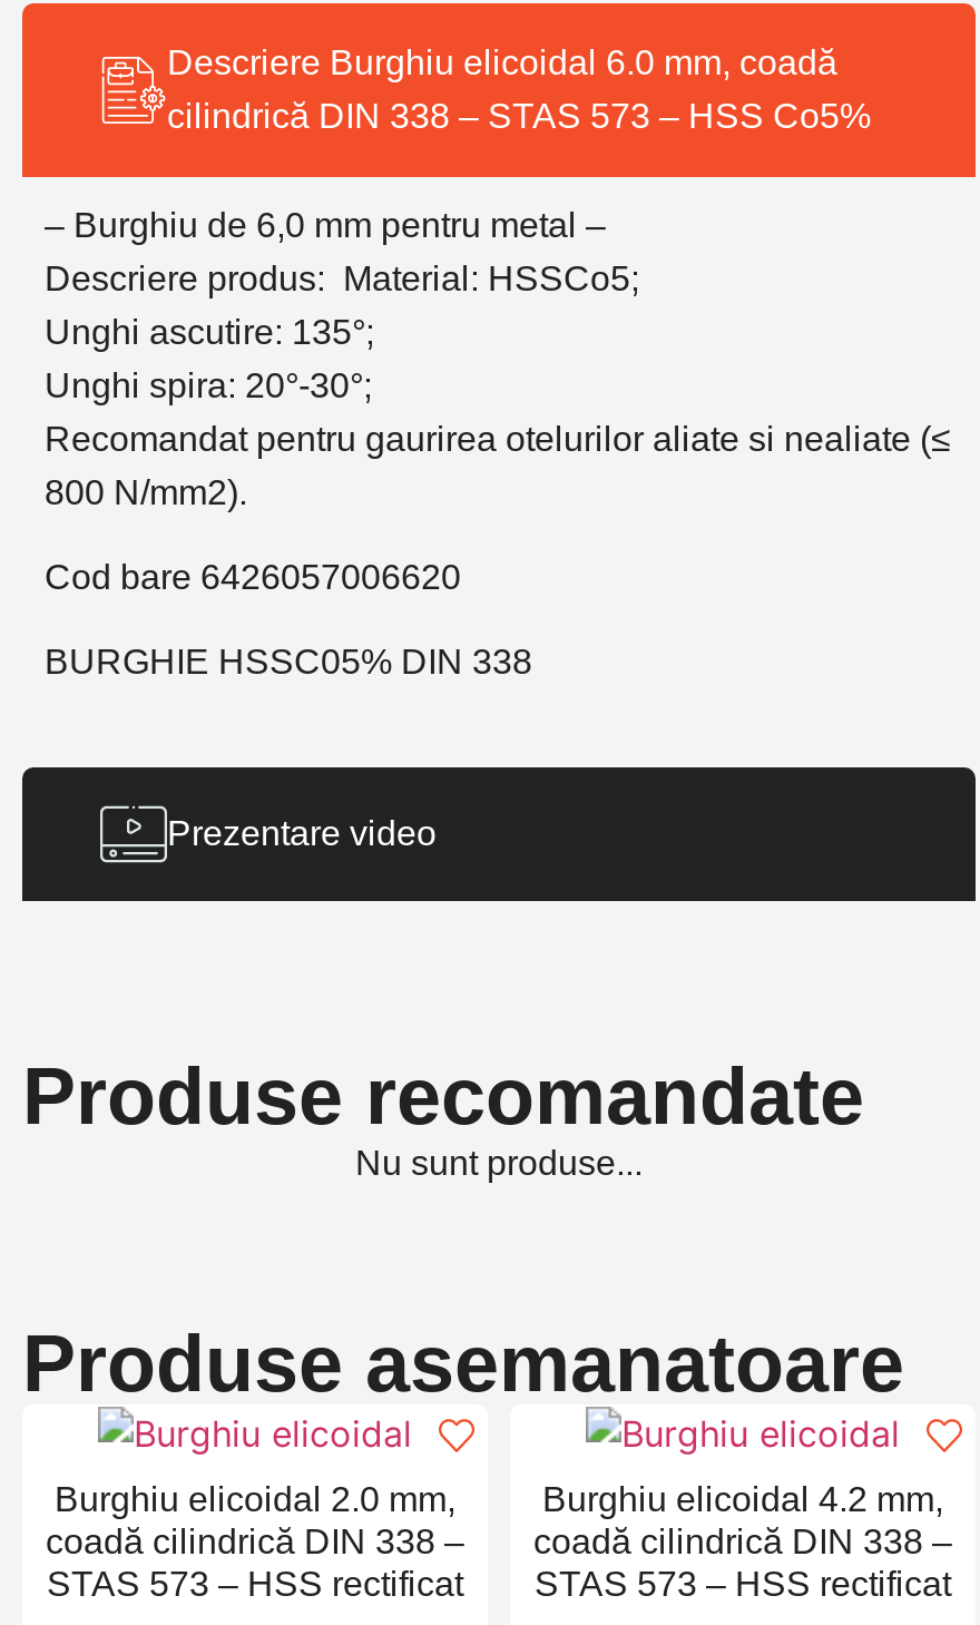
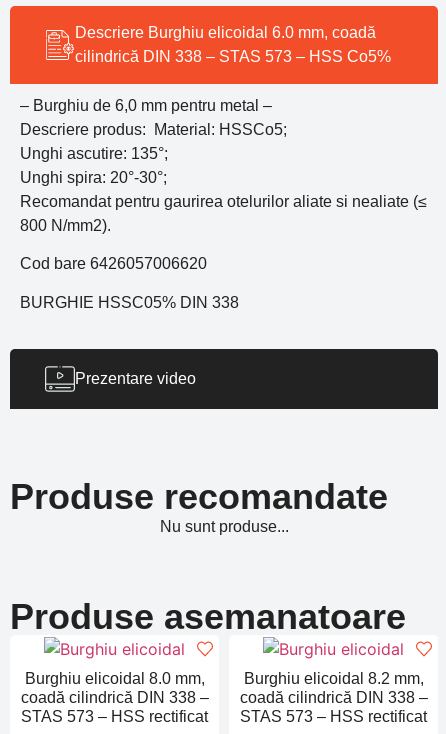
[55,1481,455,1519] Burghiu elicoidal 2.0 mm, -> [24,670,204,687] Burghiu elicoidal 8.0 mm,
[542,1481,943,1519] Burghiu elicoidal 4.2 mm, -> [243,670,423,687] Burghiu elicoidal 8.2 mm,

